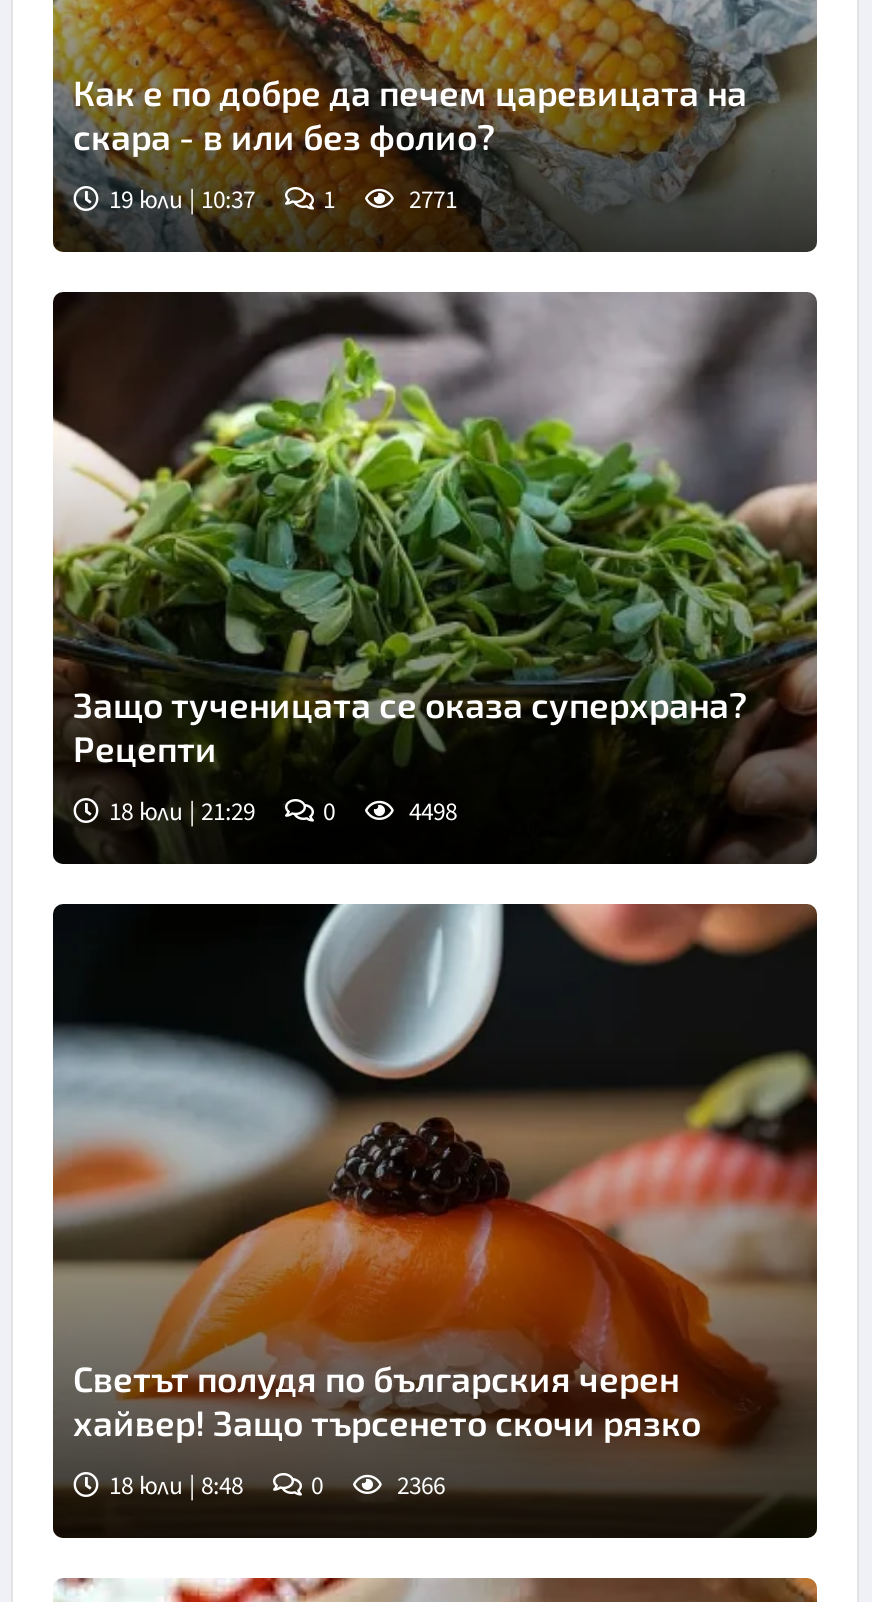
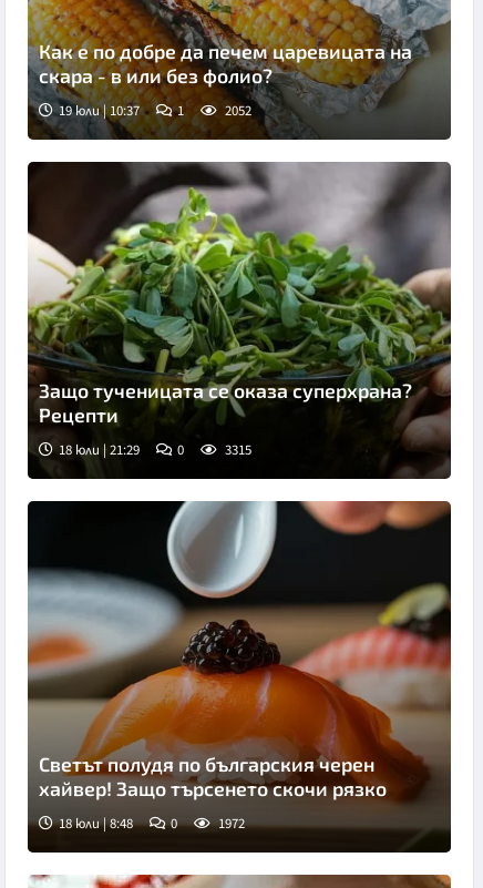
[403,181,457,217] 2771 -> [222,101,251,121] 2052
[403,794,457,830] 4498 -> [222,440,251,460] 3315
[391,1467,445,1503] 2366 -> [215,813,245,833] 1972

